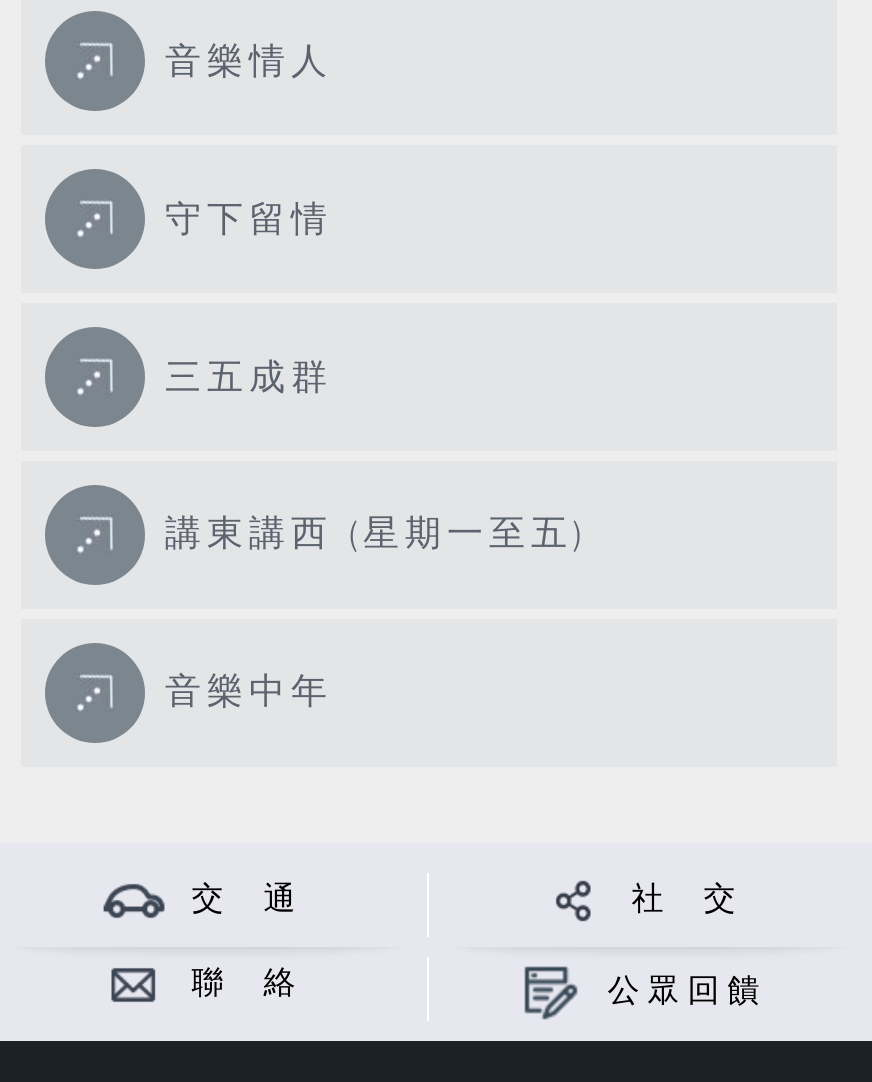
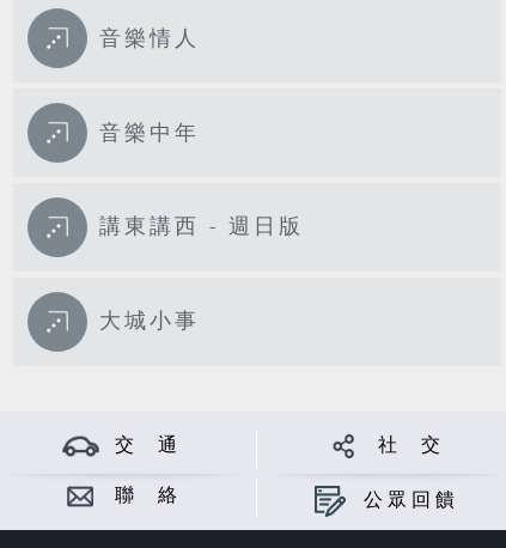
[165,198,333,240] 守下留情 -> none
[165,356,333,398] 三五成群 -> none
[165,513,587,555] 講東講西 (星期一至五) -> none
moved [165,671,333,713] -> [99,120,200,145]: 音樂中年
none -> [99,215,304,240] 講東講西 - 週日版
none -> [99,309,200,334] 大城小事

